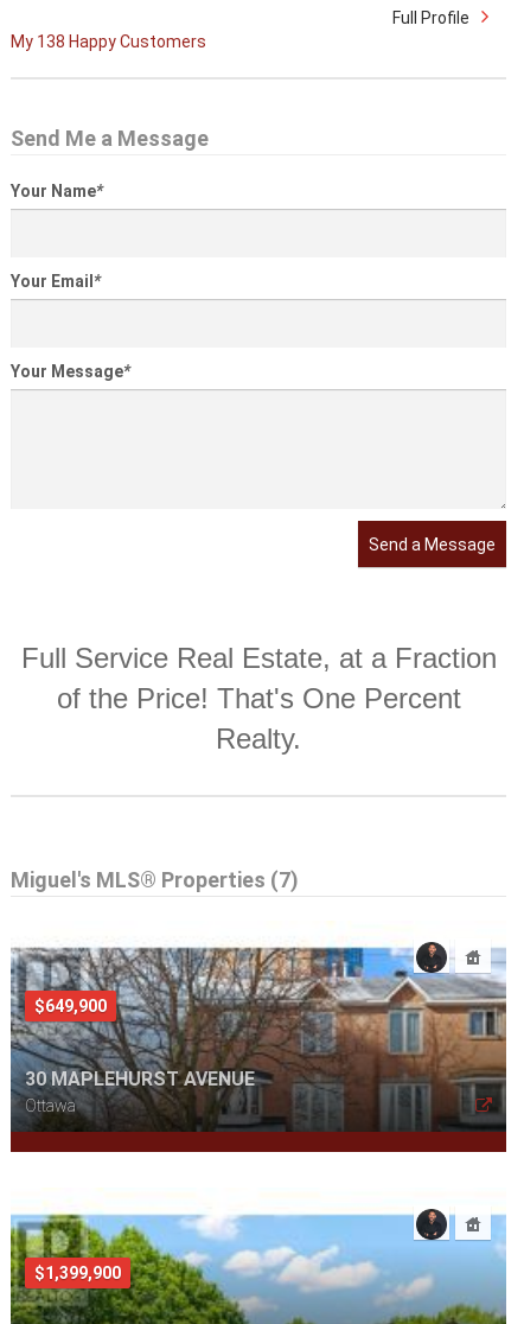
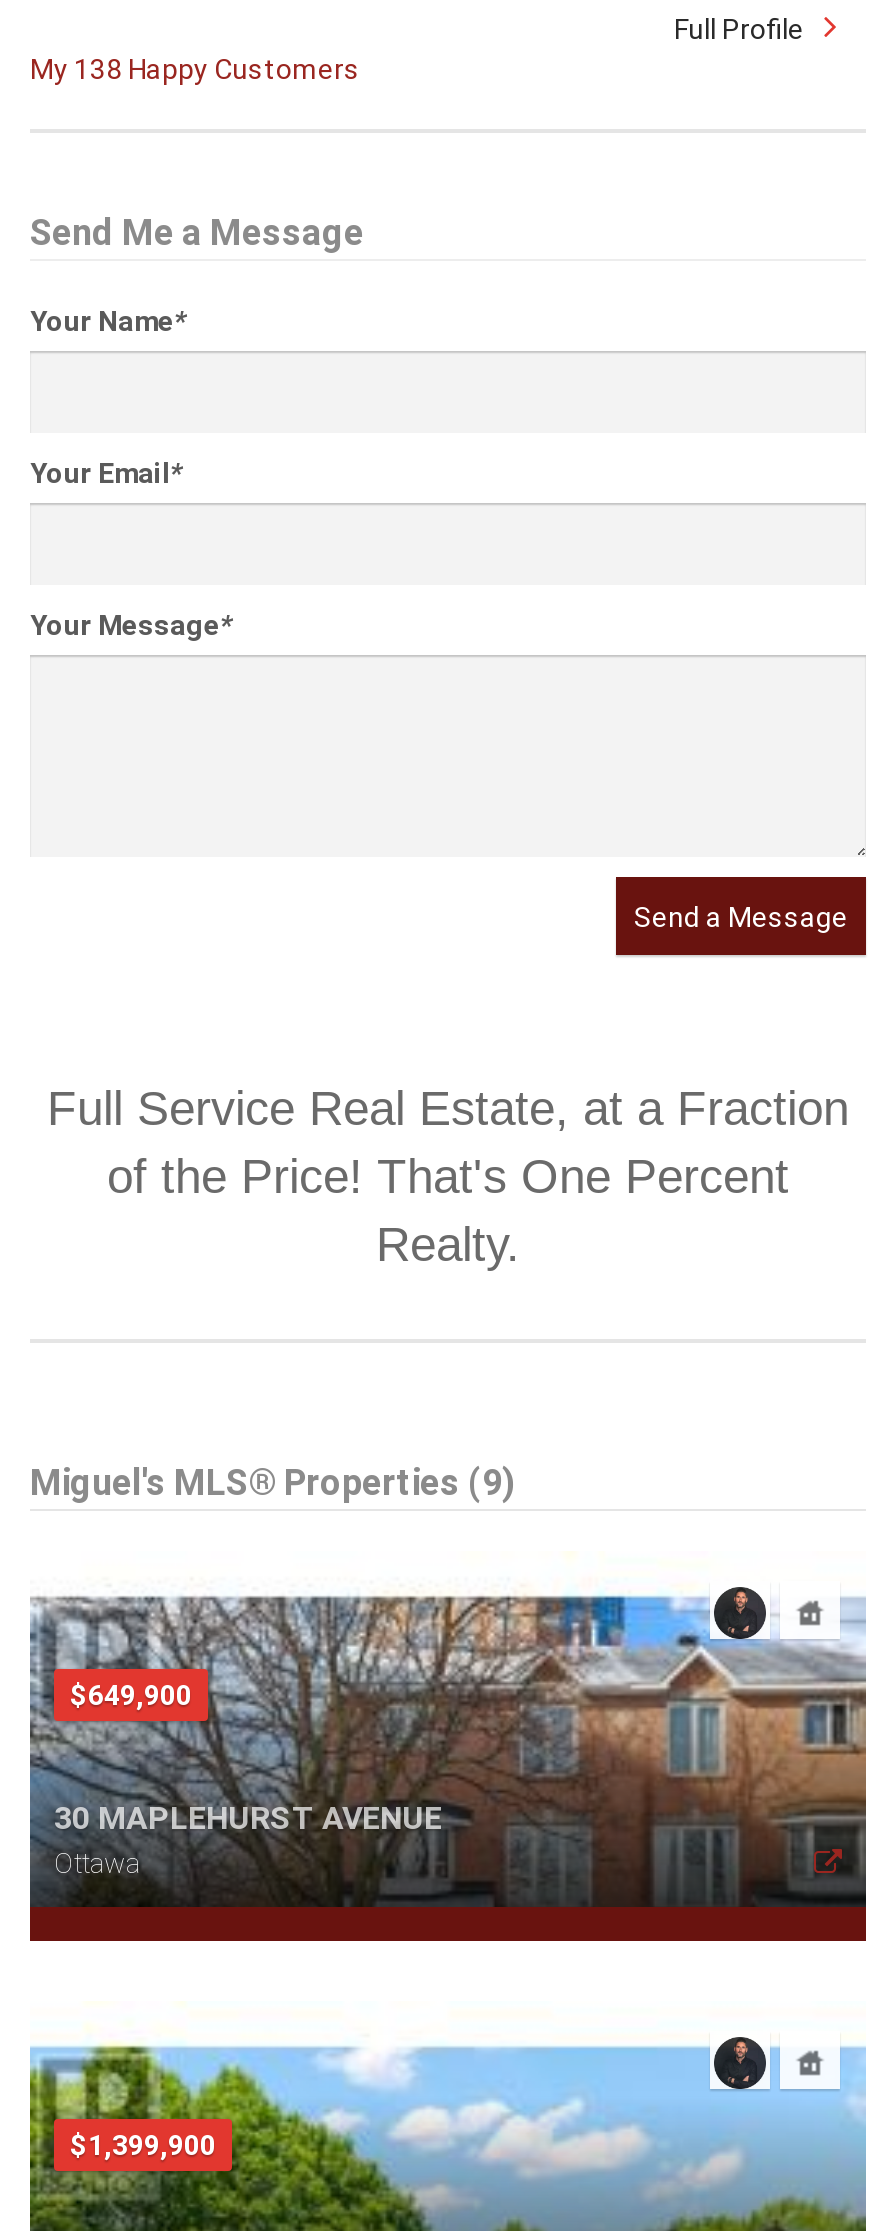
[11,868,299,893] Miguel's MLS® Properties (7) -> [30,1462,516,1504] Miguel's MLS® Properties (9)

